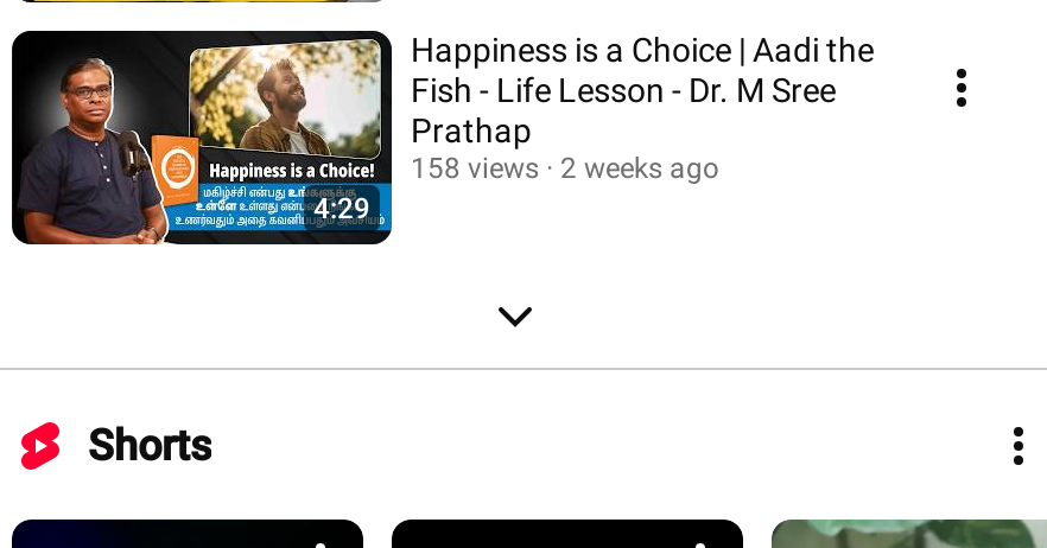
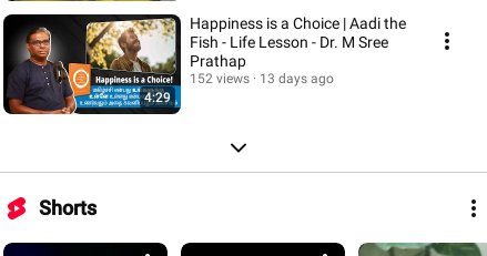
[411,151,539,184] 158 views -> [190,70,250,86] 152 views
[560,151,719,184] 2 weeks ago -> [260,70,334,86] 13 days ago

